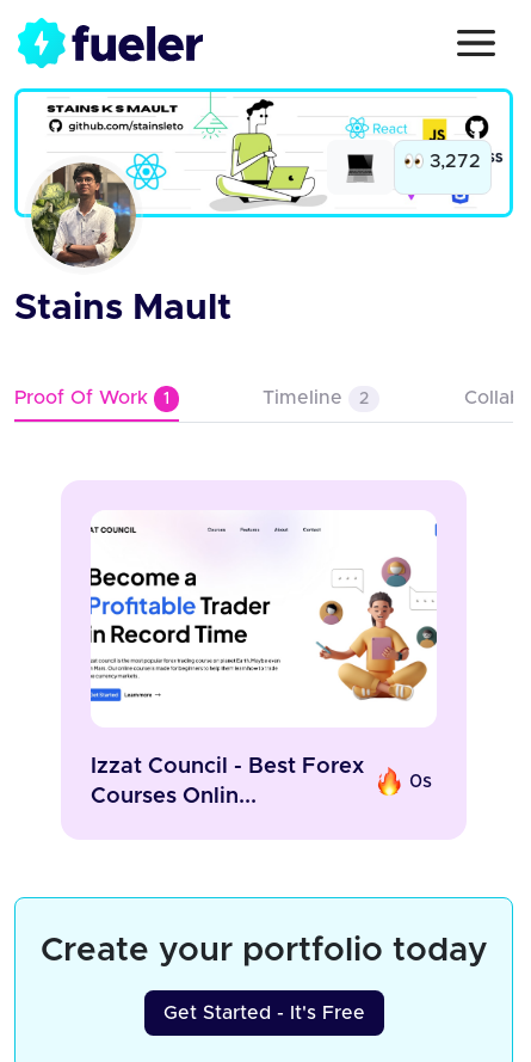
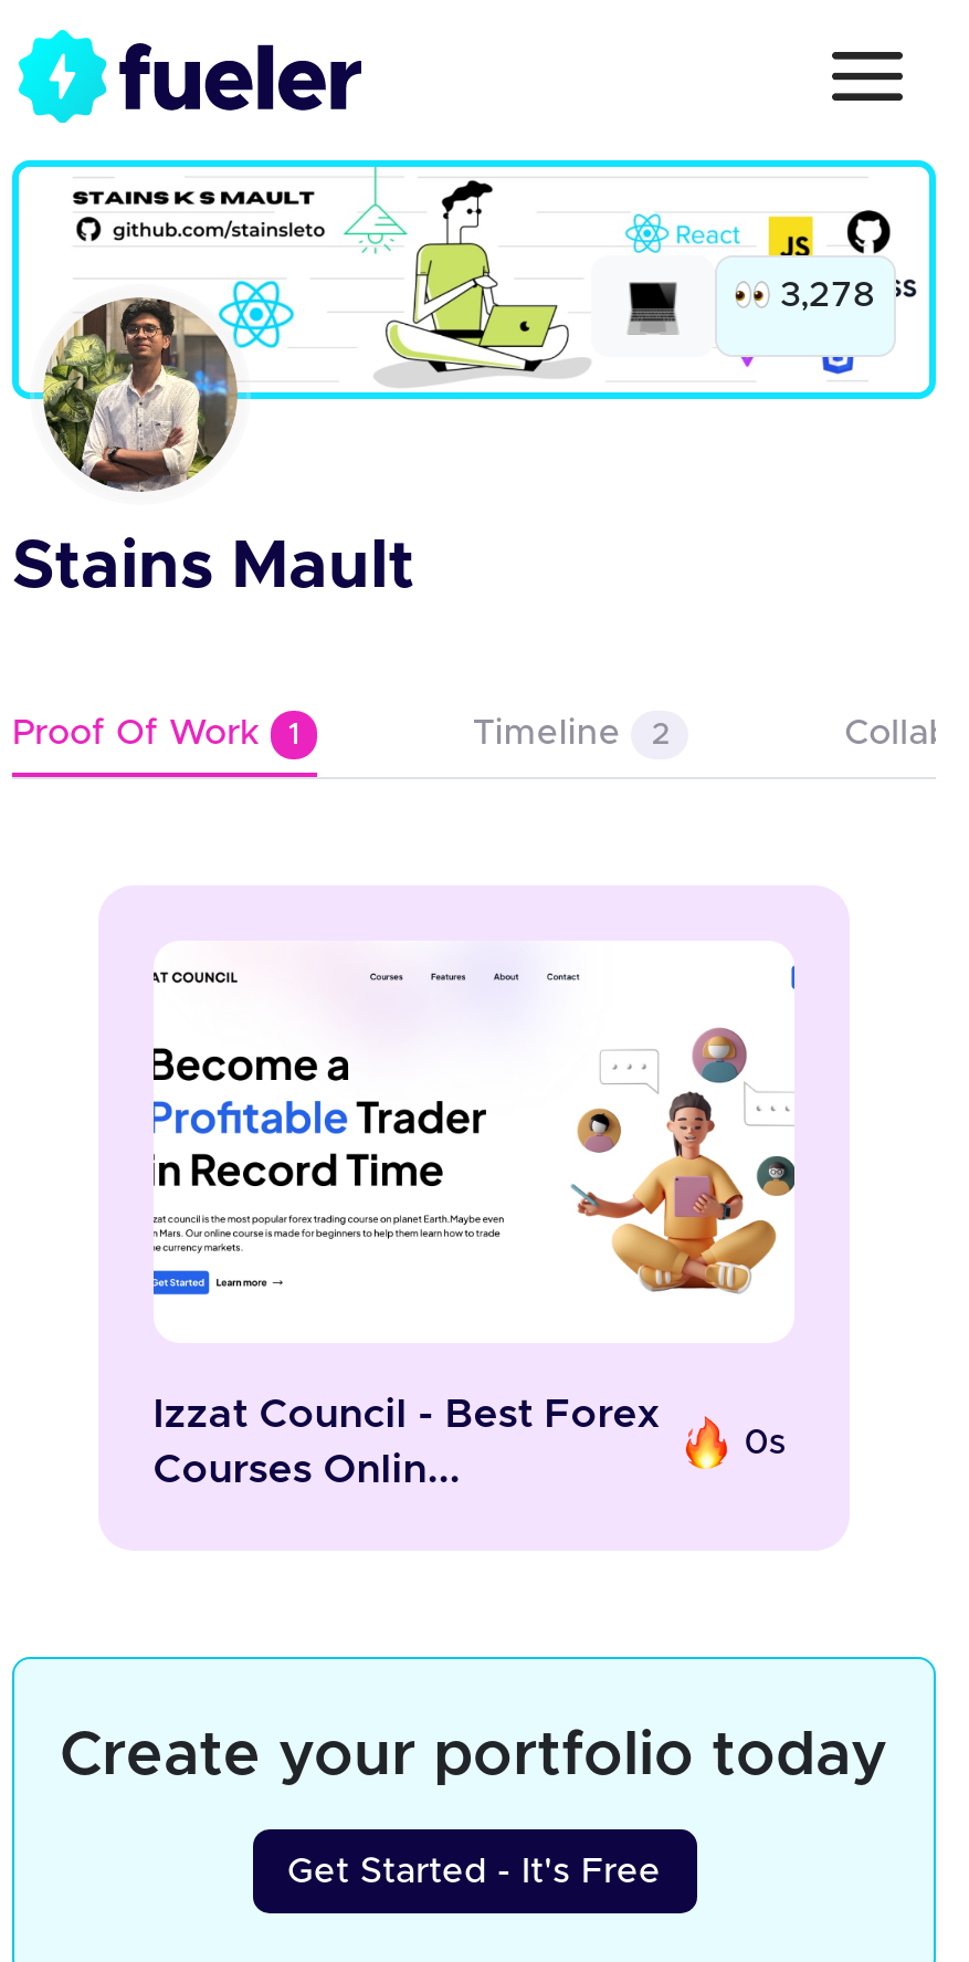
[429,152,480,171] 3,272 -> [780,278,875,314] 3,278

